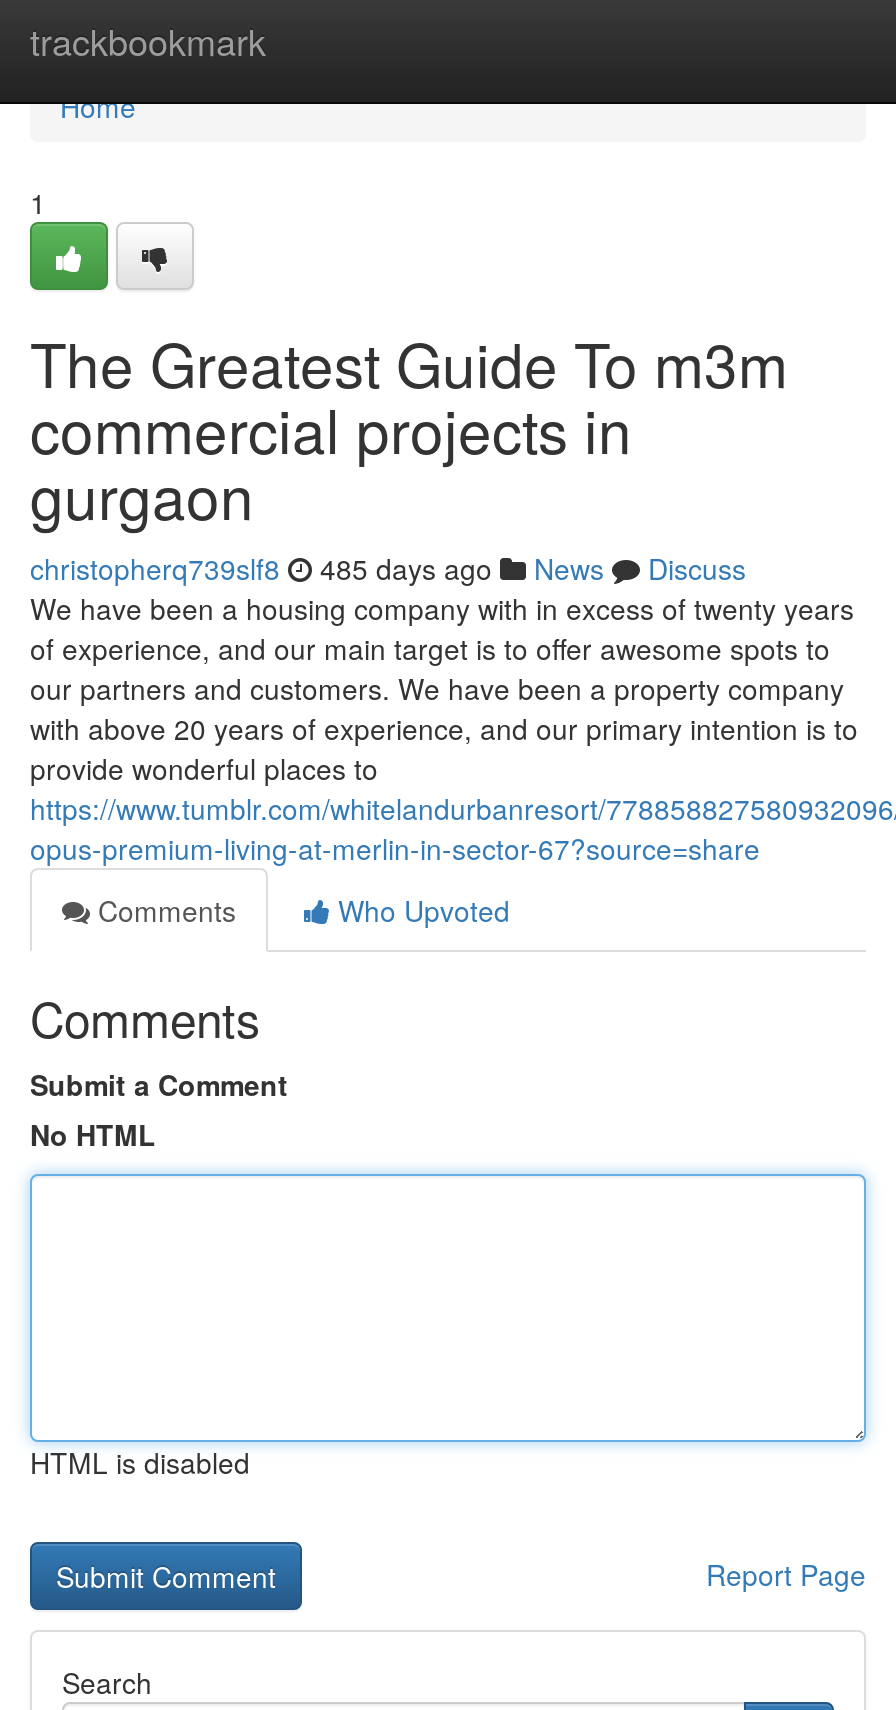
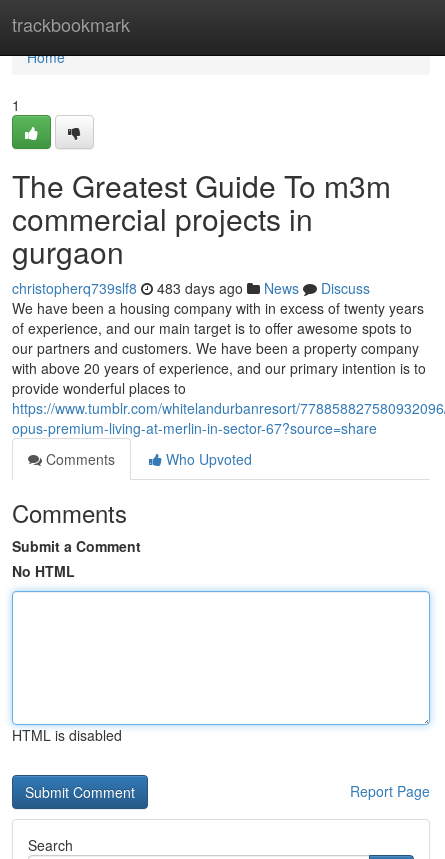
[30,548,746,588] christopherq739slf8 485 days ago News Discuss -> [12,278,370,298] christopherq739slf8 483 days ago News Discuss

